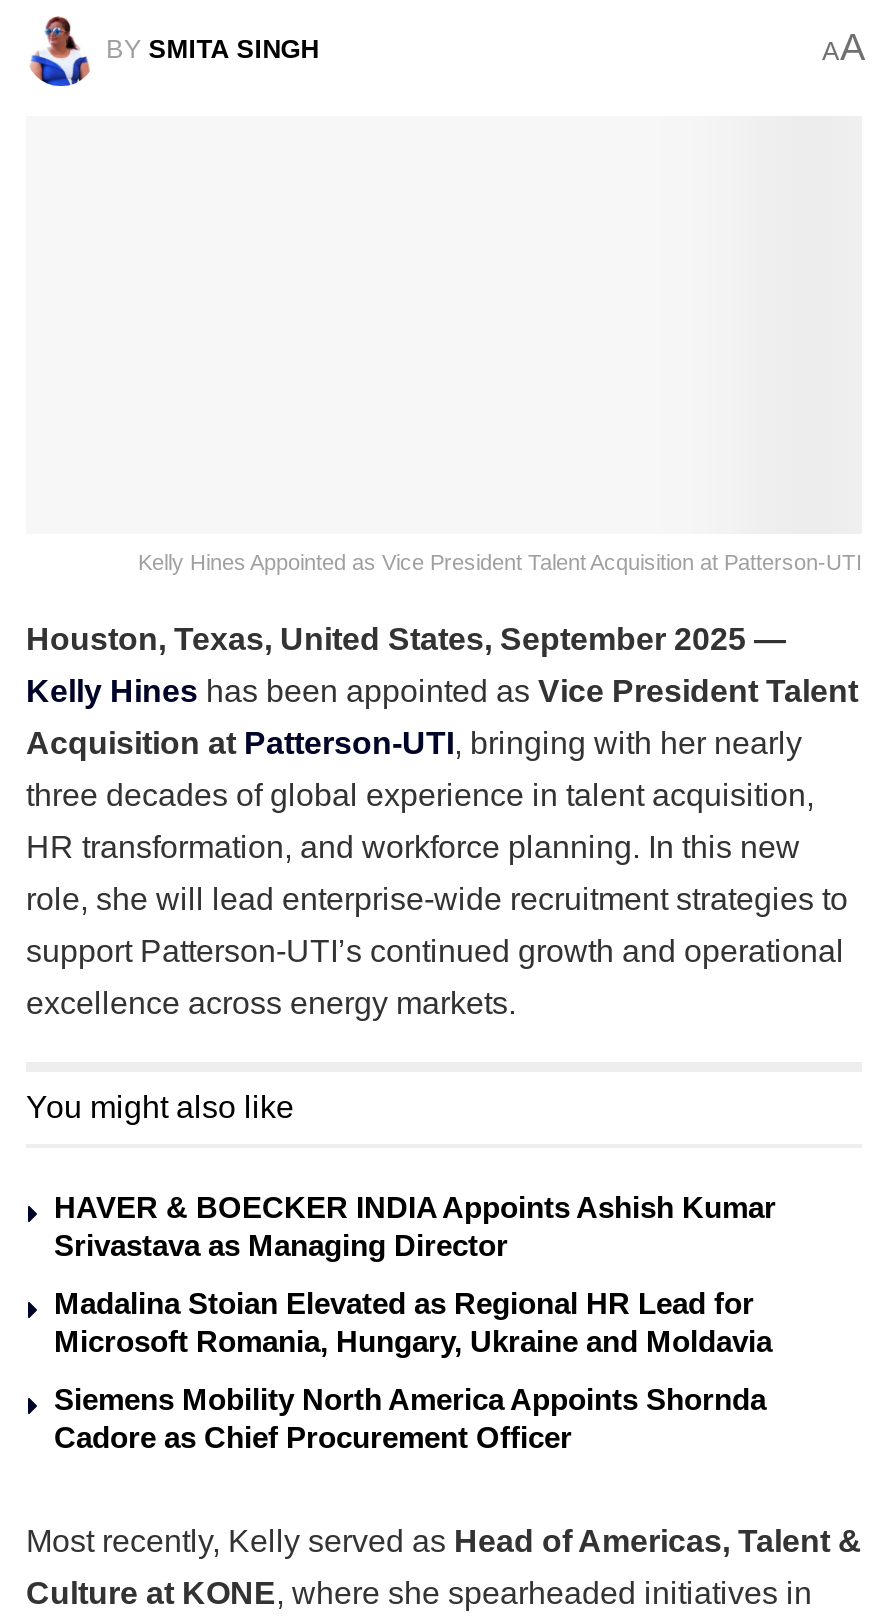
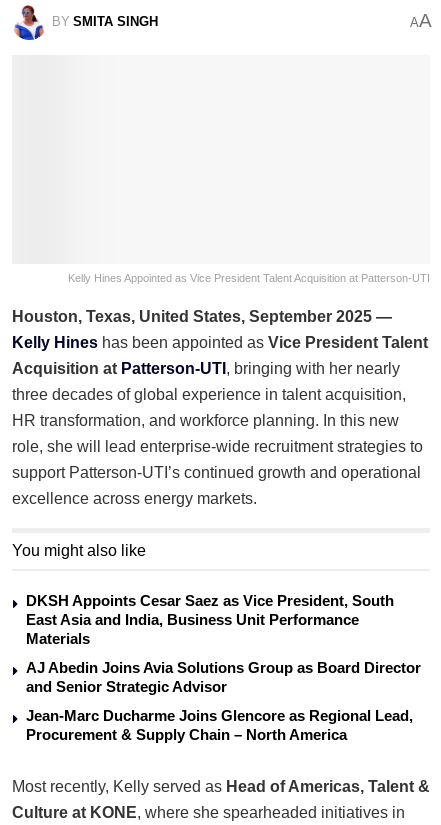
[54,1190,776,1262] HAVER & BOECKER INDIA Appoints Ashish Kumar | Srivastava as Managing Director -> [26,592,394,647] DKSH Appoints Cesar Saez as Vice President, South | East Asia and India, Business Unit Performance | Materials
[54,1286,772,1358] Madalina Stoian Elevated as Regional HR Lead for | Microsoft Romania, Hungary, Ukraine and Moldavia -> [26,659,421,695] AJ Abedin Joins Avia Solutions Group as Board Director | and Senior Strategic Advisor
[54,1382,766,1454] Siemens Mobility North America Appoints Shornda | Cadore as Chief Procurement Officer -> [26,707,413,743] Jean-Marc Ducharme Joins Glencore as Regional Lead, | Procurement & Supply Chain – North America

